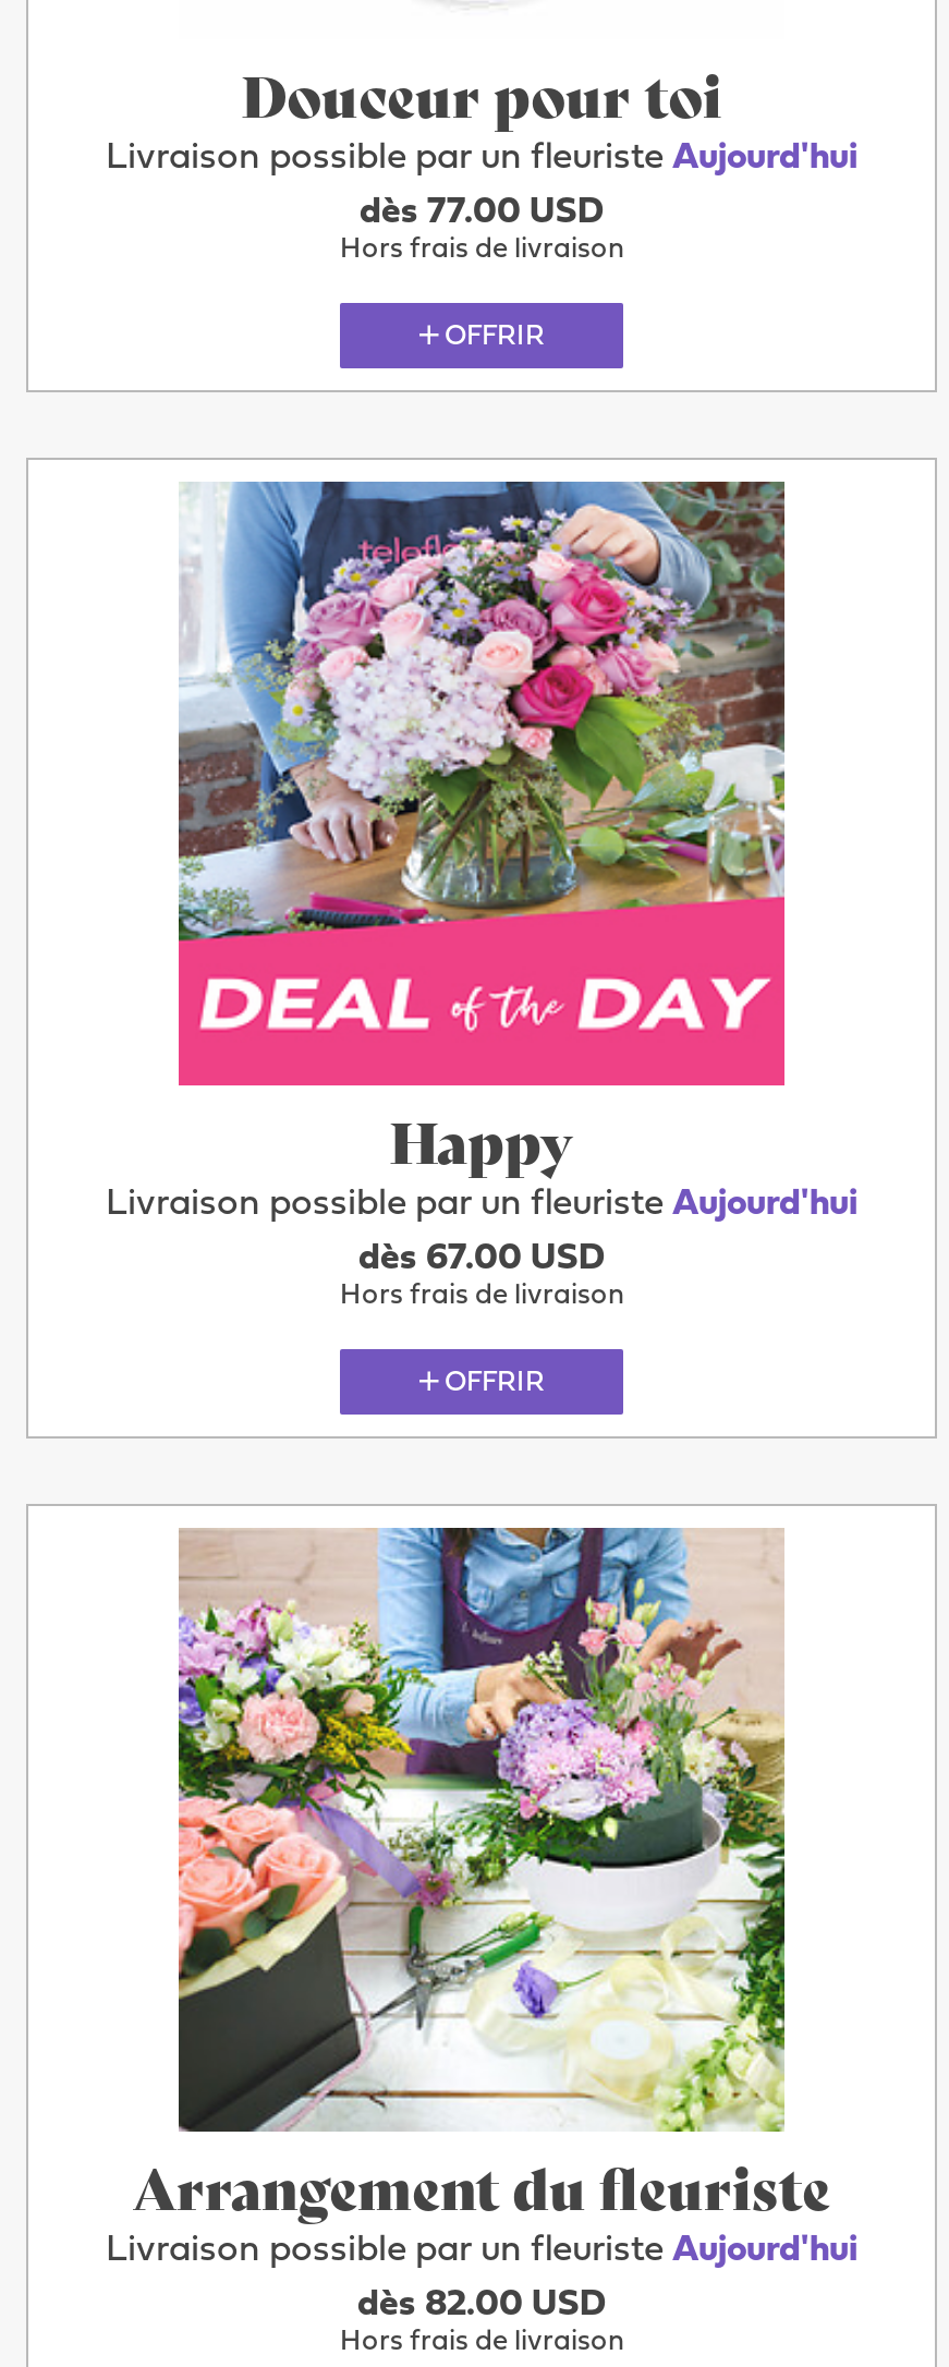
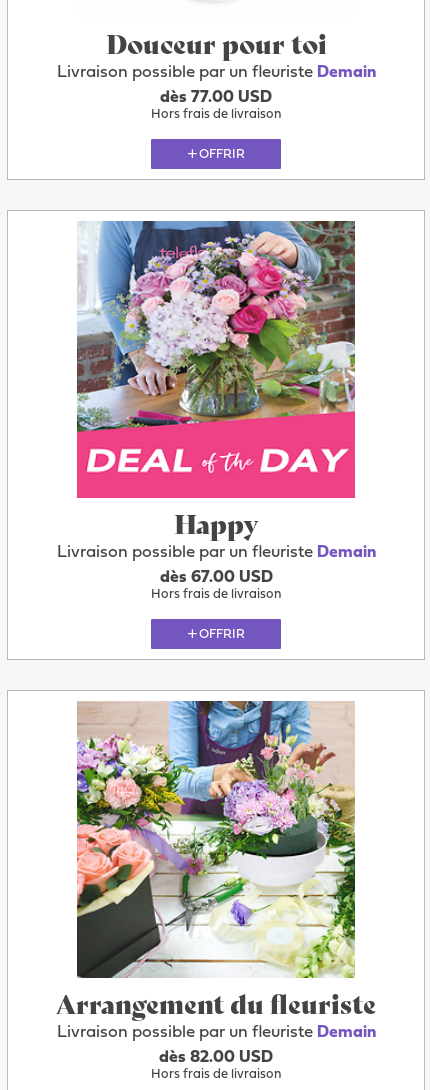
[106,140,857,177] Livraison possible par un fleuriste Aujourd'hui -> [56,64,375,81] Livraison possible par un fleuriste Demain
[106,1186,857,1223] Livraison possible par un fleuriste Aujourd'hui -> [56,544,375,561] Livraison possible par un fleuriste Demain
[106,2232,857,2269] Livraison possible par un fleuriste Aujourd'hui -> [56,1024,375,1041] Livraison possible par un fleuriste Demain

